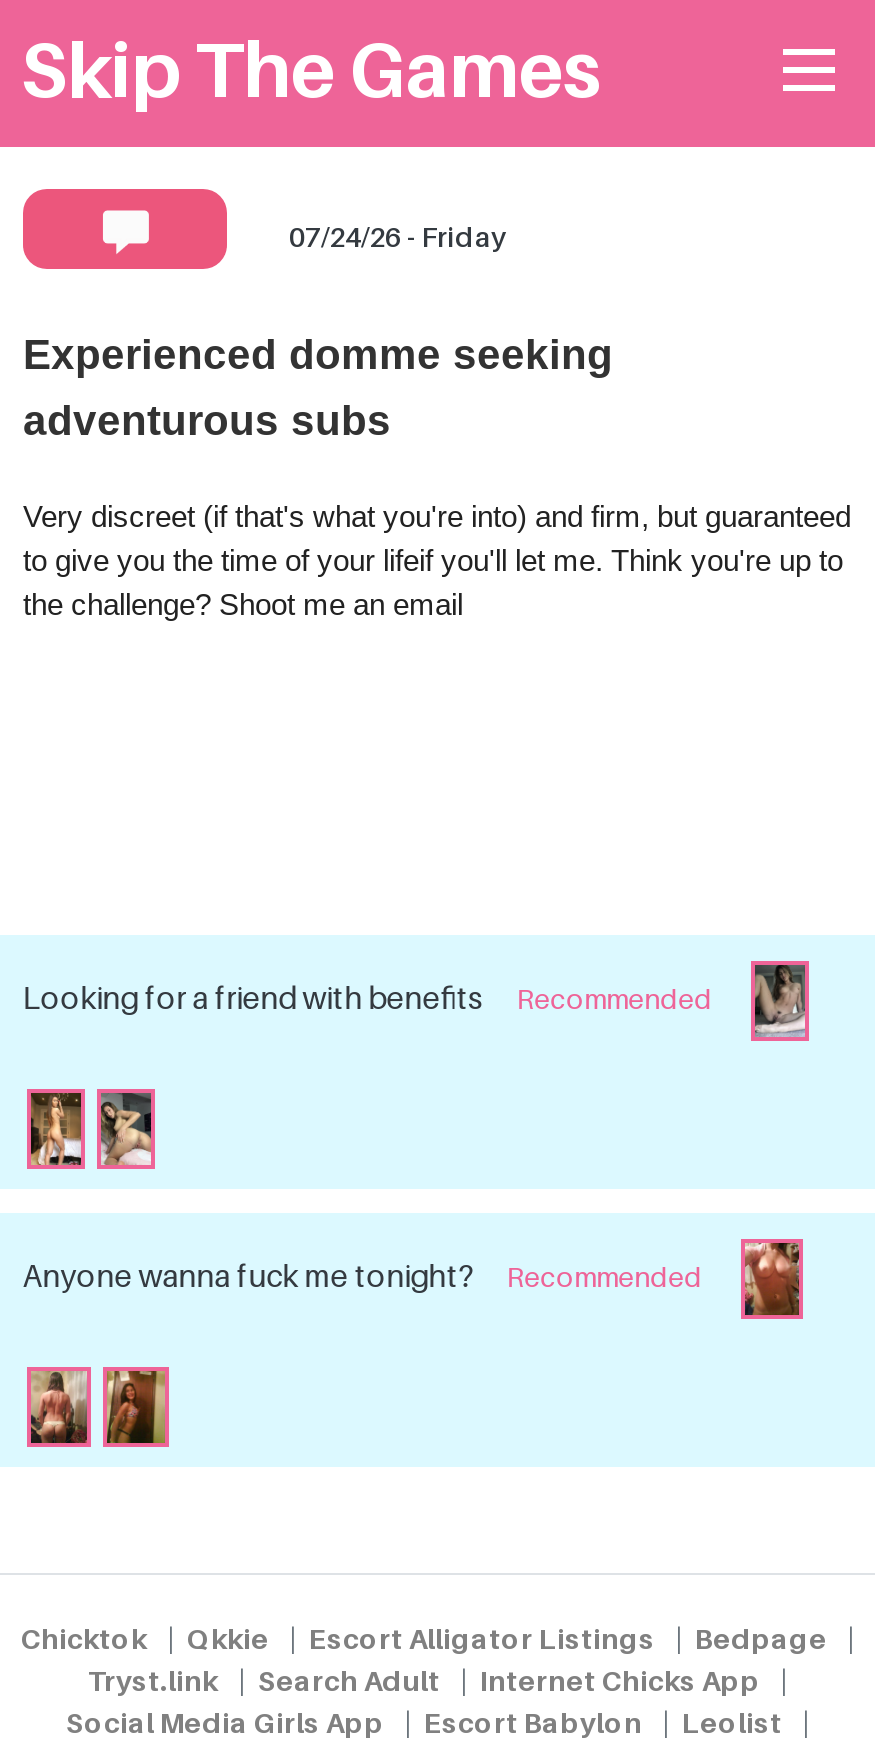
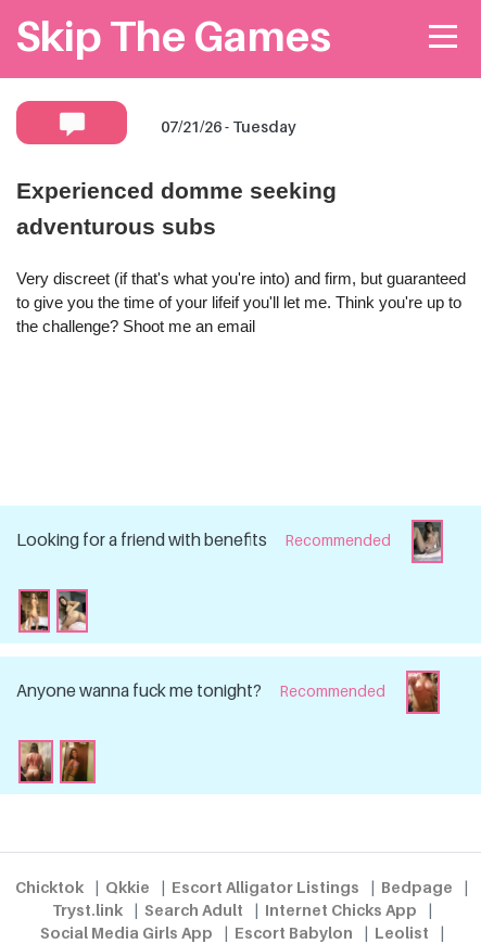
[289,218,507,252] 07/24/26 - Friday -> [161,117,296,135] 07/21/26 - Tuesday

